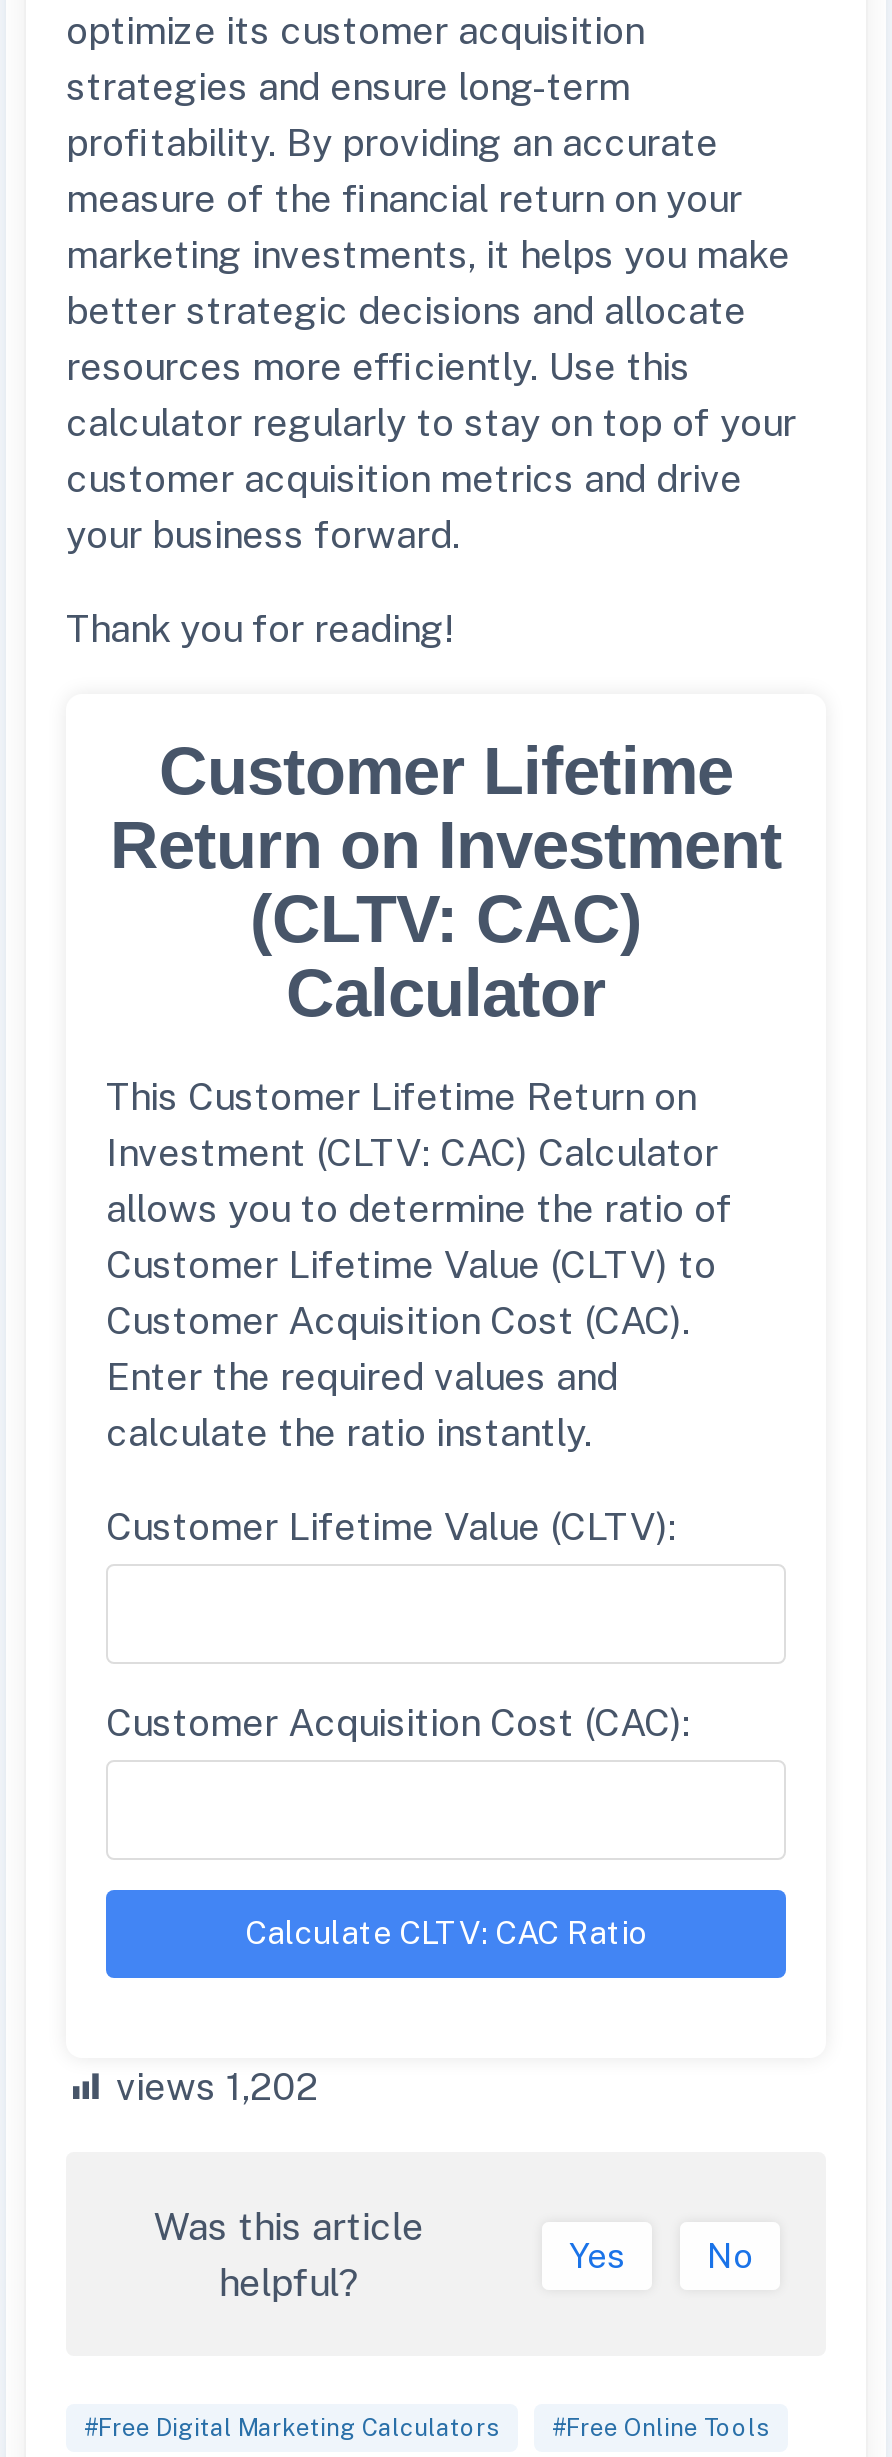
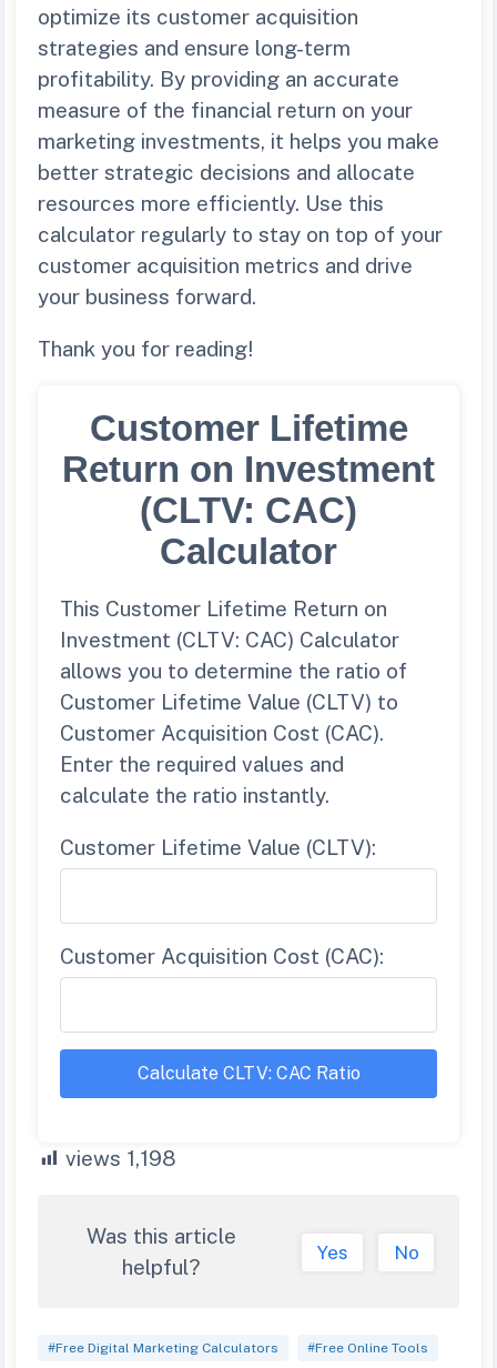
[116,2064,318,2108] views 1,202 -> [65,1146,176,1170] views 1,198

